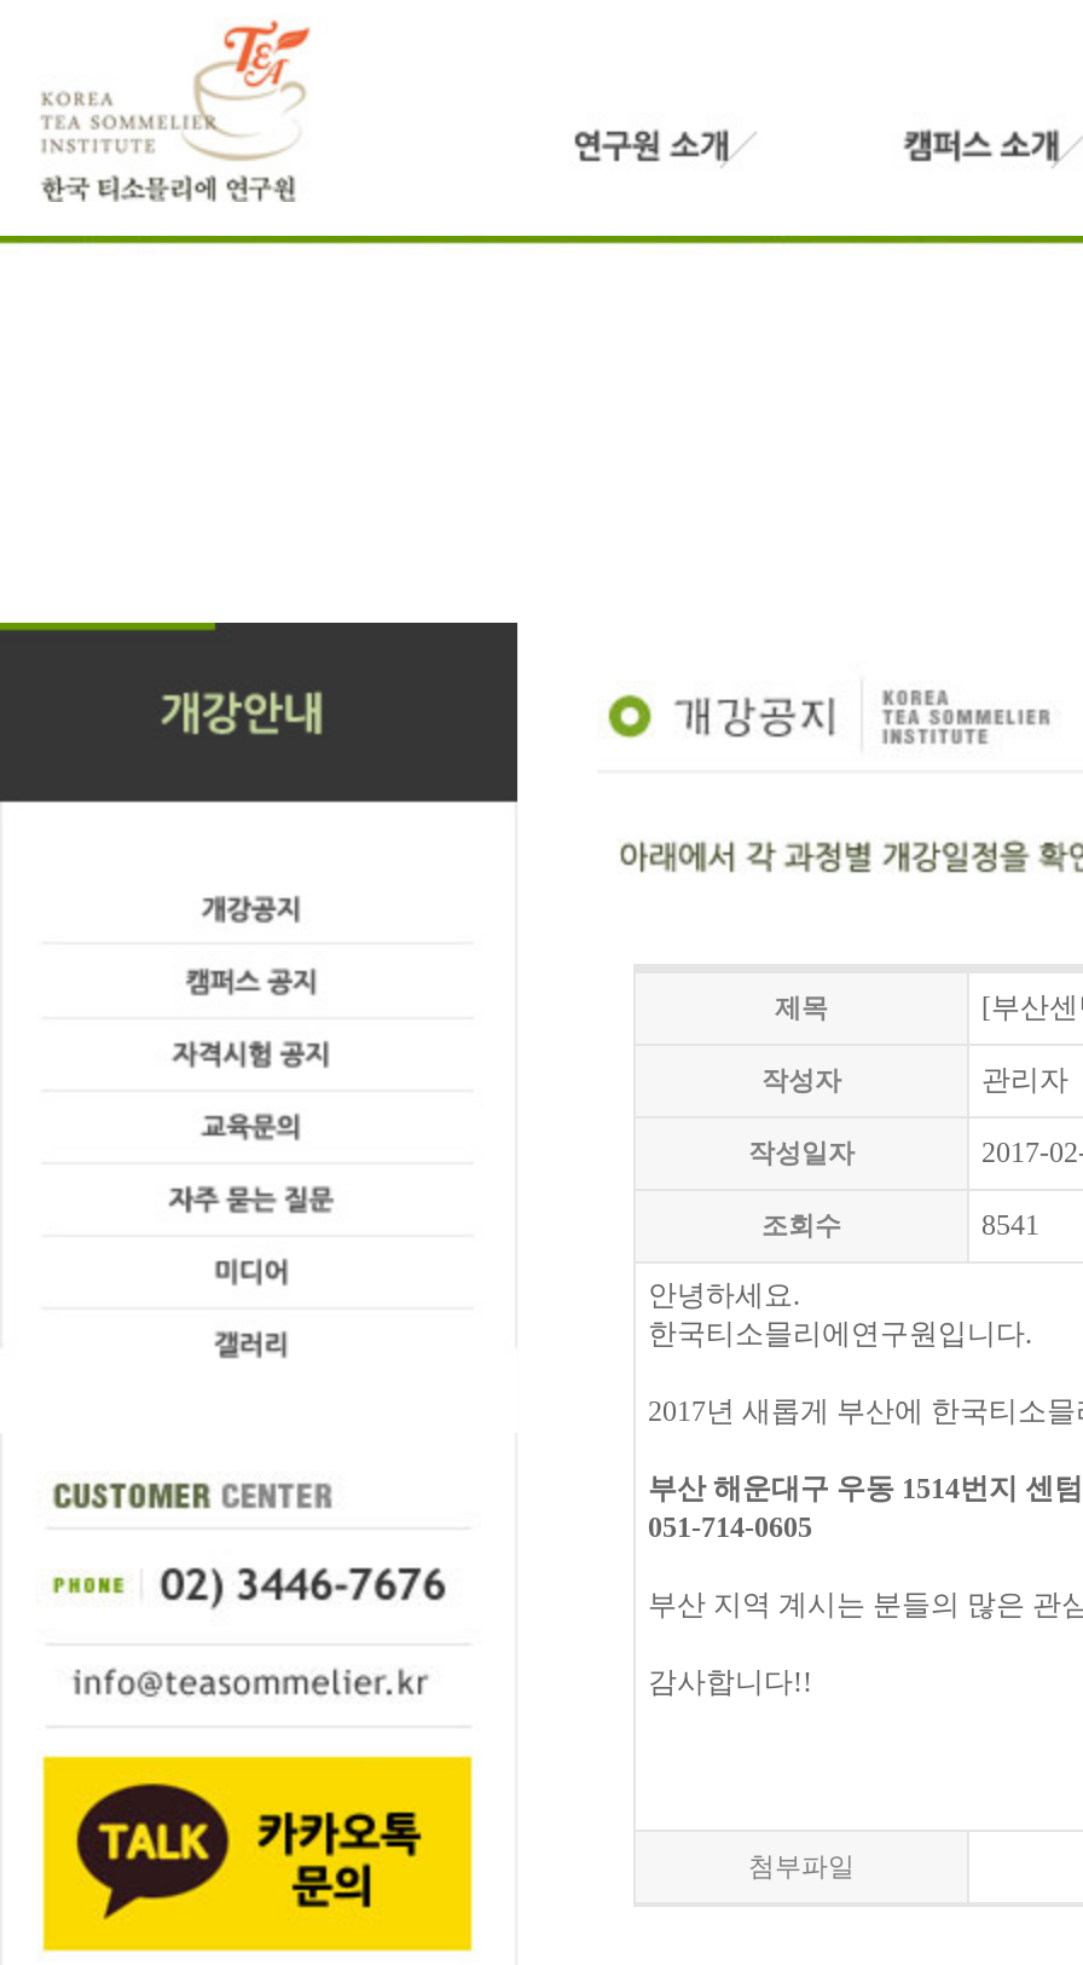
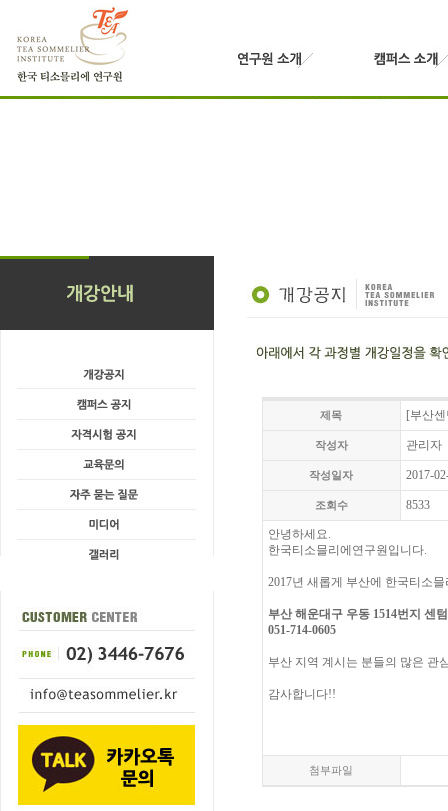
[981,1208,1039,1242] 8541 -> [406,498,430,512] 8533

